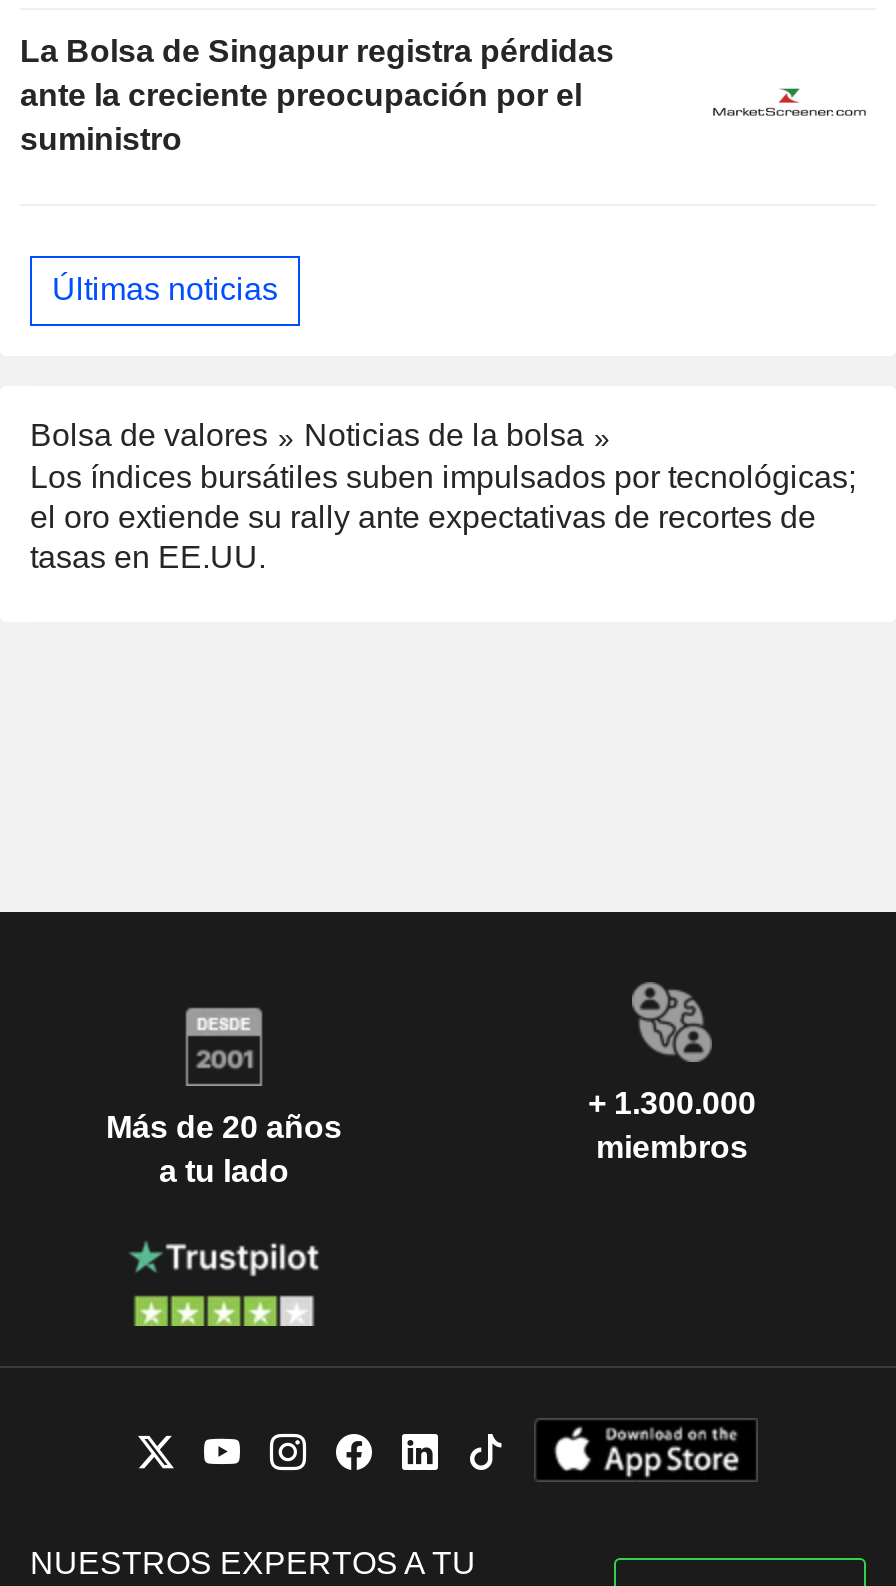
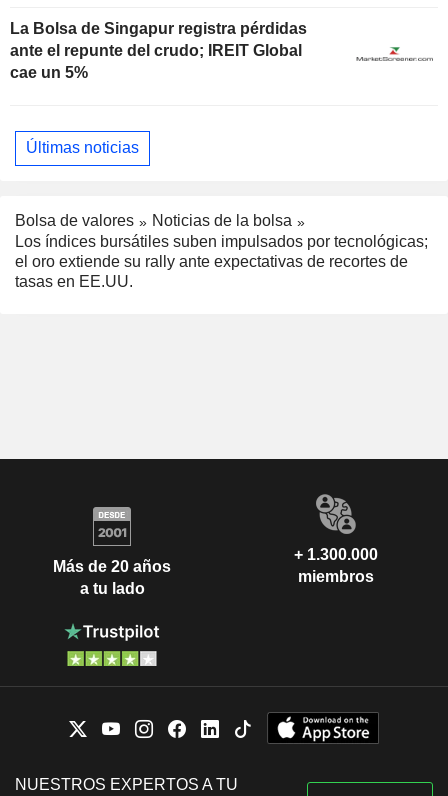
[20,78,582,156] ante la creciente preocupación por el | suministro -> [10,42,302,81] ante el repunte del crudo; IREIT Global | cae un 5%

